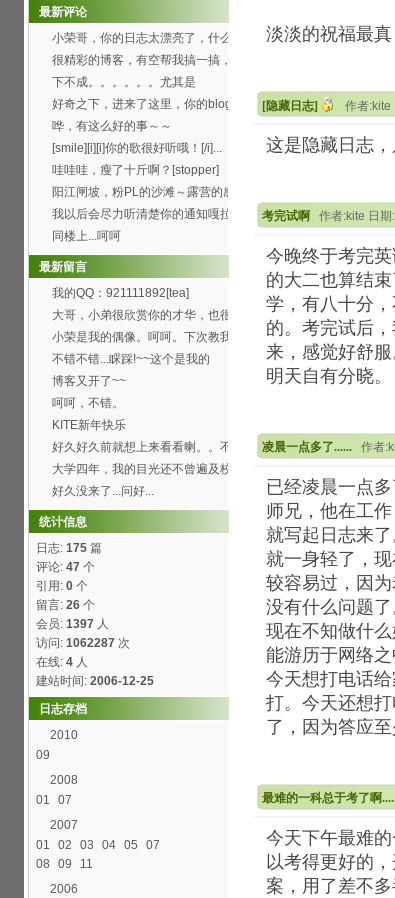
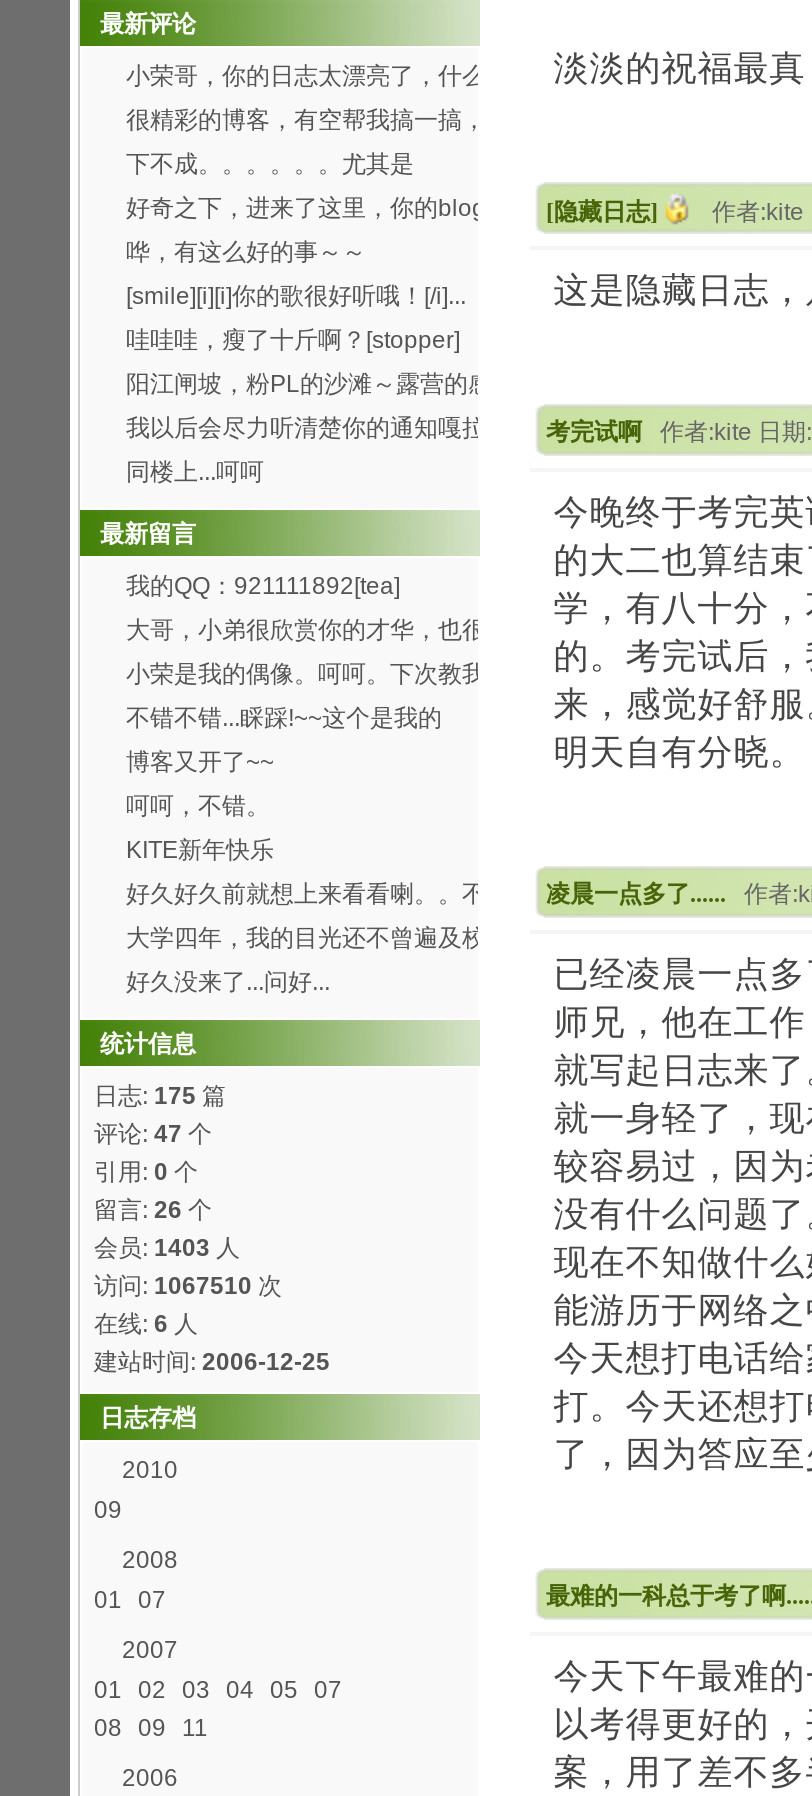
[36,617,109,631] 会员: 1397人 -> [94,1234,240,1262] 会员: 1403人
[36,636,130,650] 访问: 1062287次 -> [94,1272,282,1300] 访问: 1067510次
[36,655,88,669] 在线: 4人 -> [94,1310,198,1338] 在线: 6人

